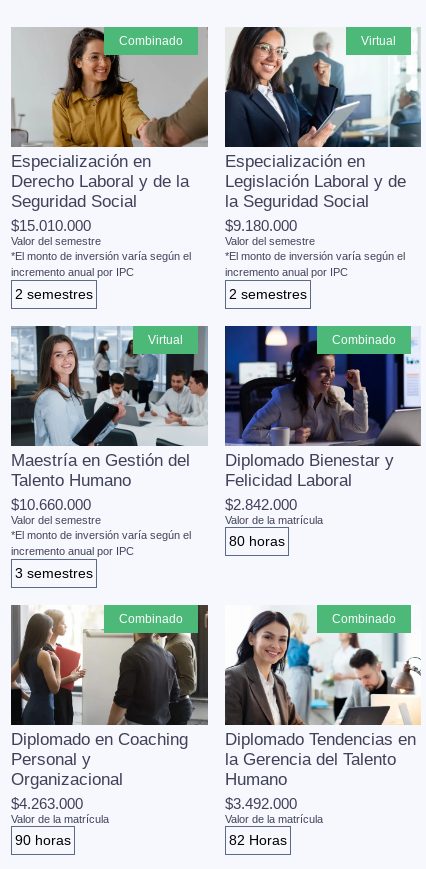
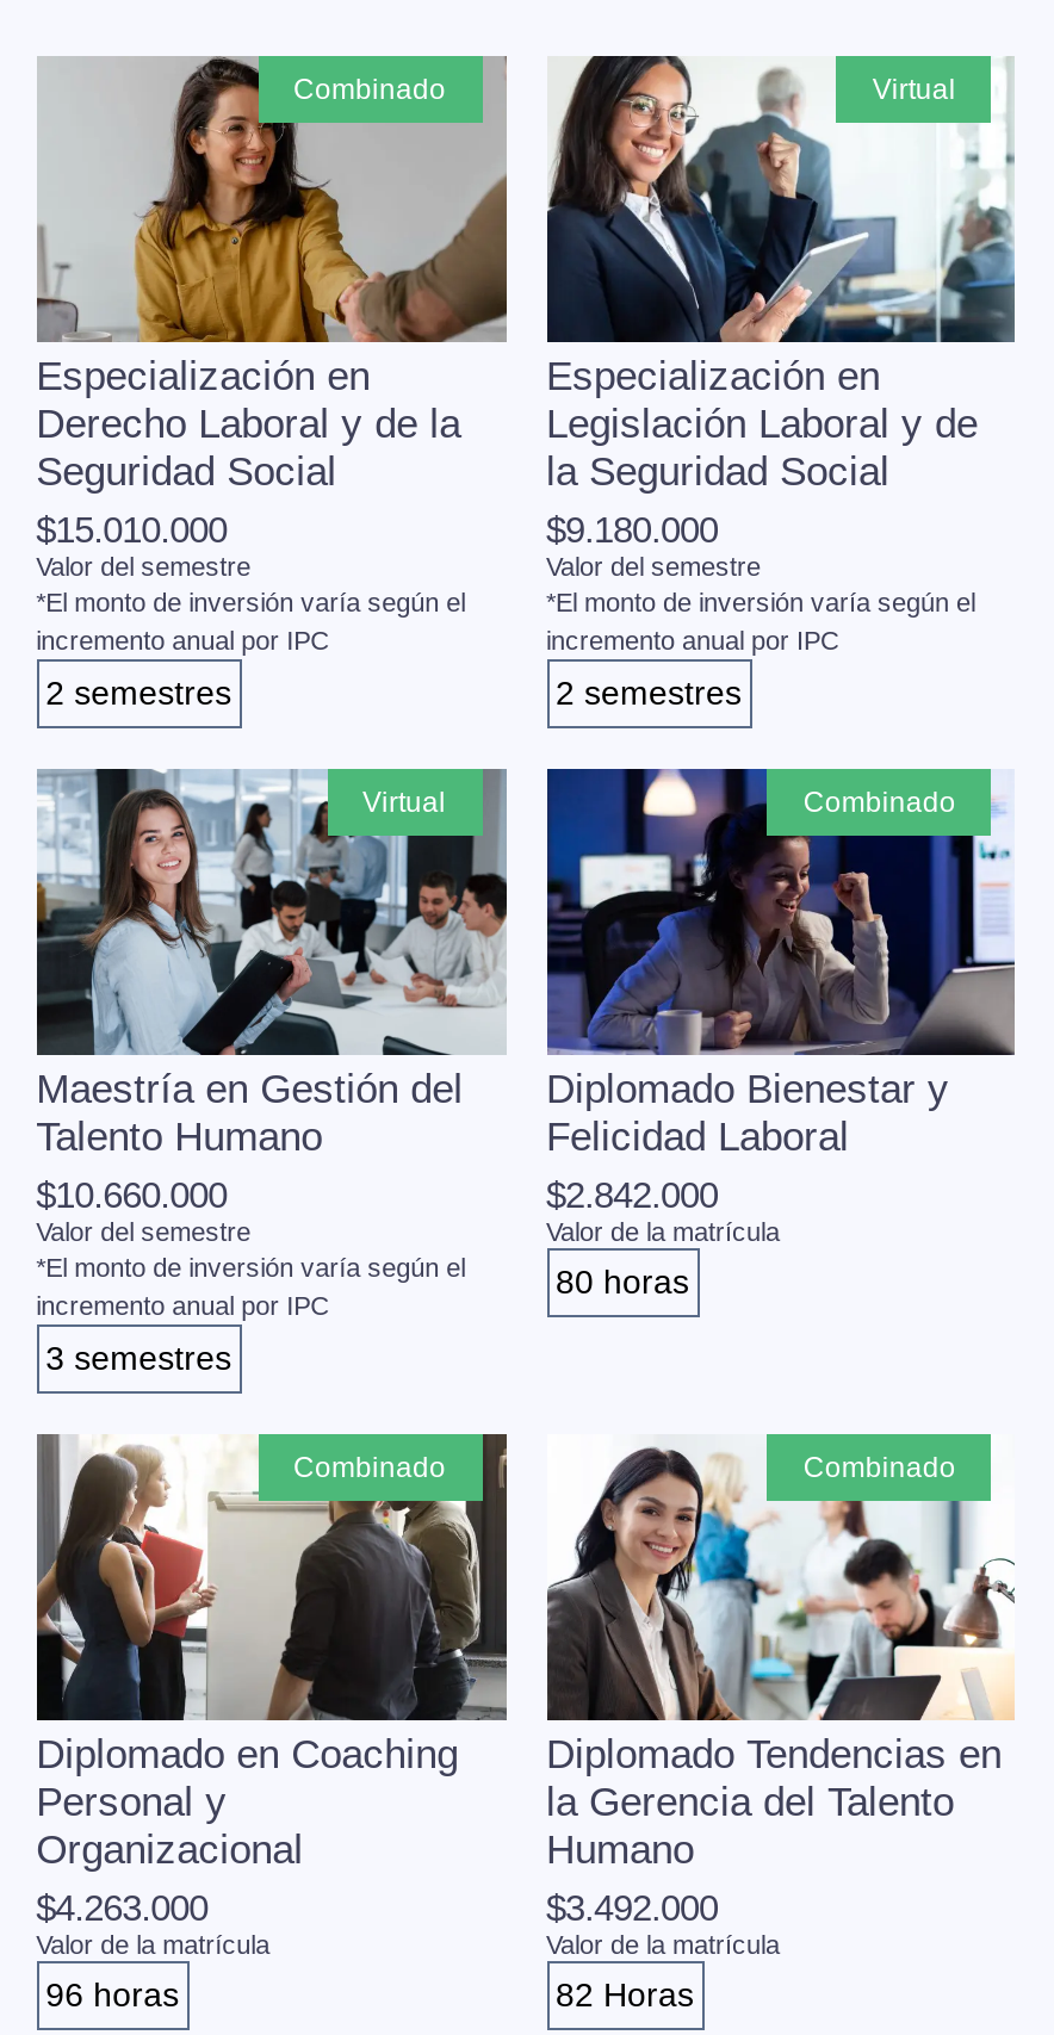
[15,832,71,848] 90 horas -> [46,1975,179,2014] 96 horas

